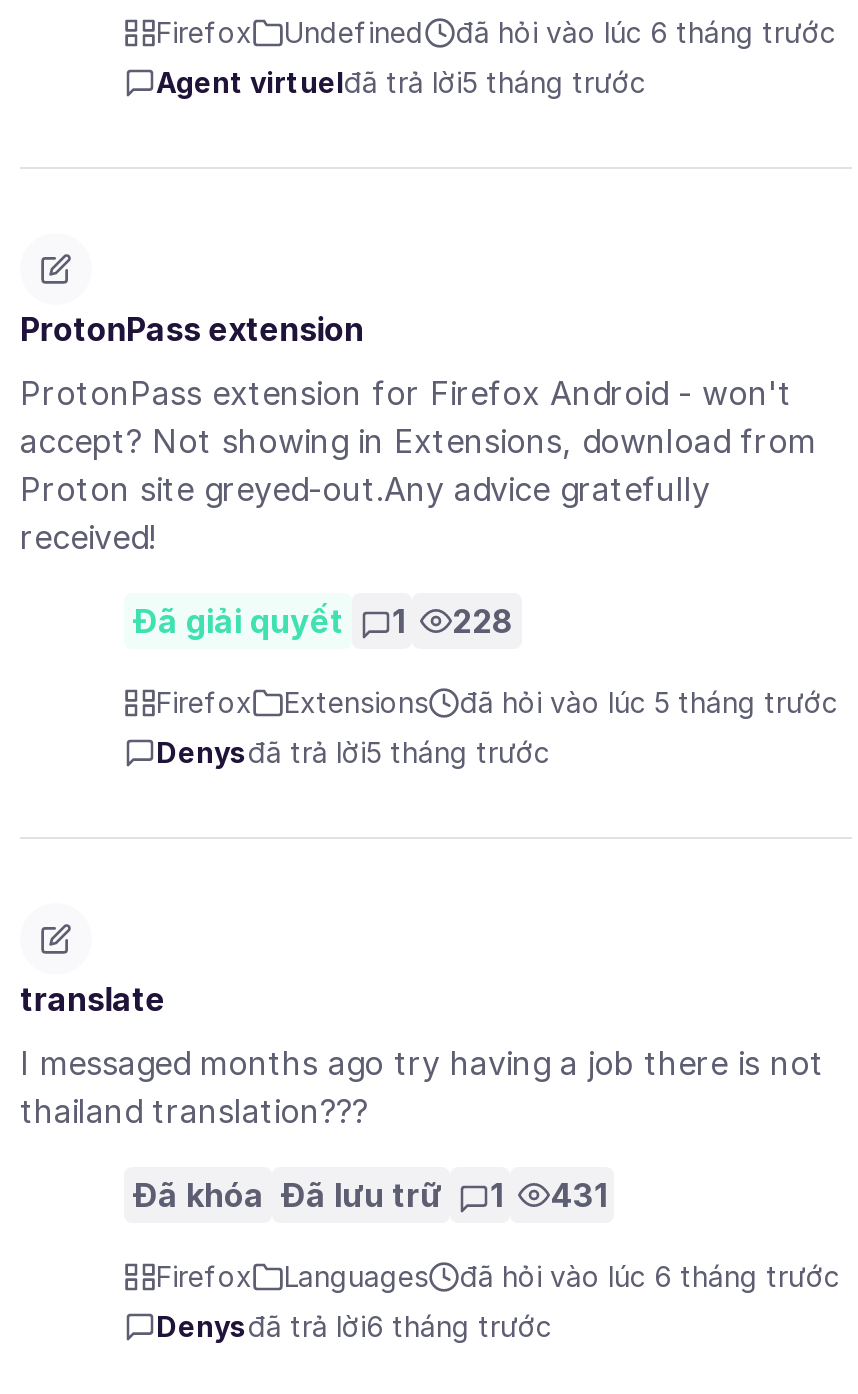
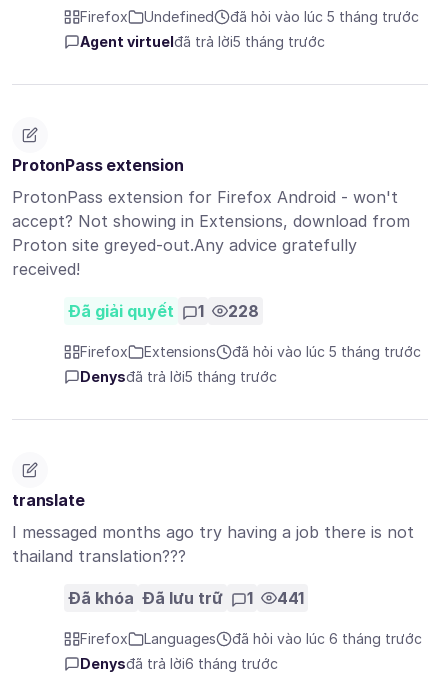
[456,16,836,50] đã hỏi vào lúc 6 tháng trước -> [230,8,419,25] đã hỏi vào lúc 5 tháng trước
[132,1176,606,1216] Đã khóa Đã lưu trữ 1 431 -> [68,588,304,608] Đã khóa Đã lưu trữ 1 441

